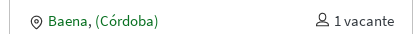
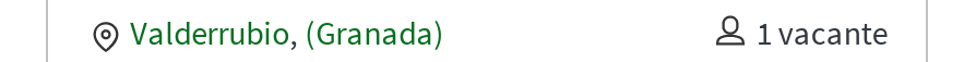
[48,11,159,30] Baena, (Córdoba) -> [130,11,445,52] Valderrubio, (Granada)

